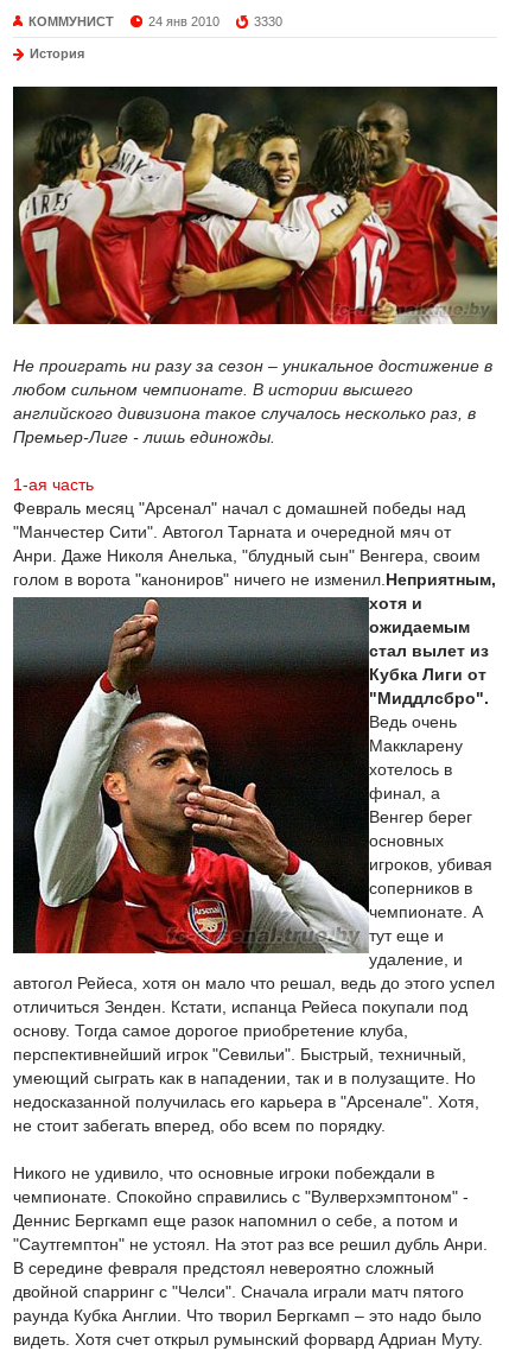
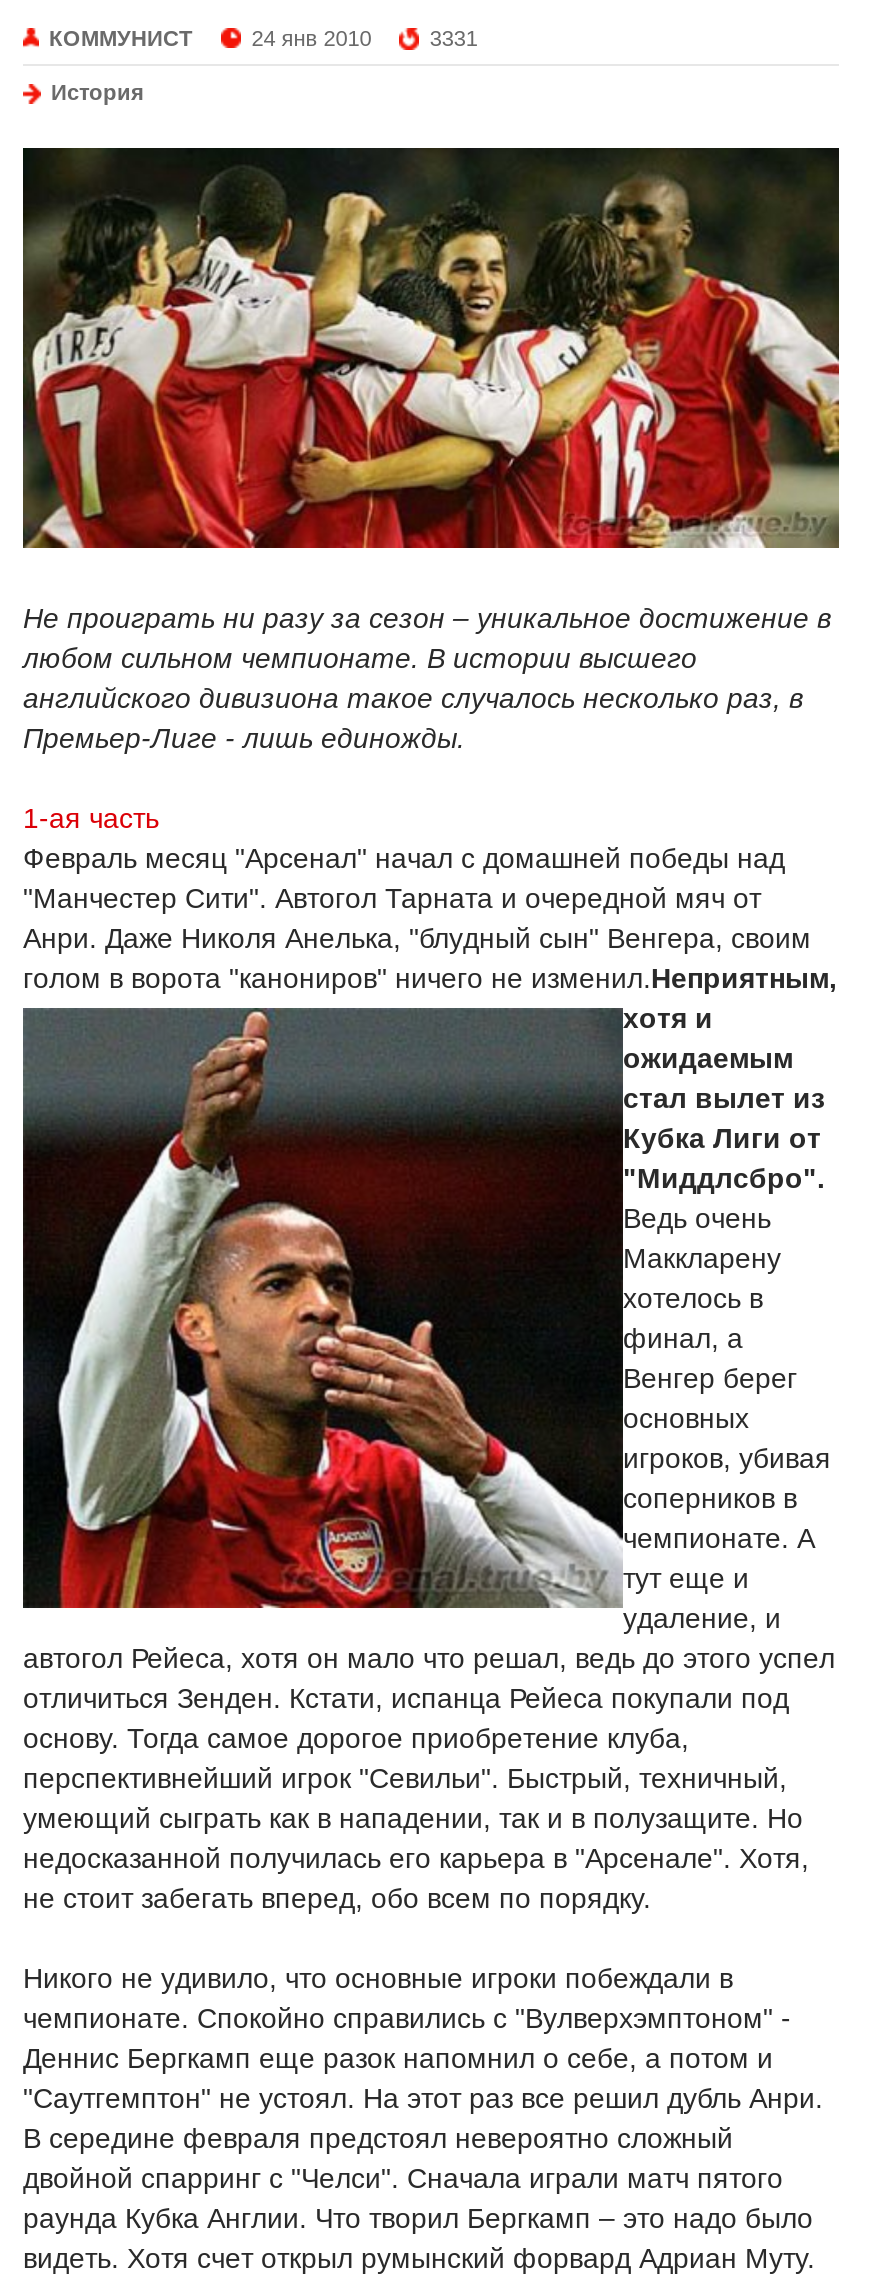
[254,14,283,28] 3330 -> [430,26,478,50] 3331

